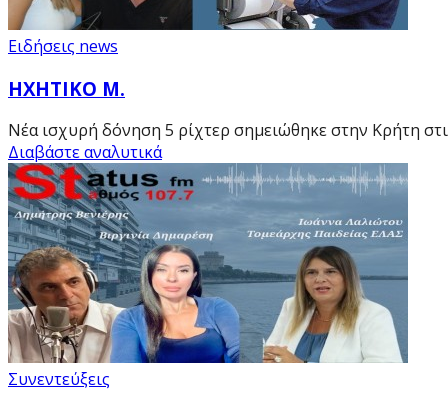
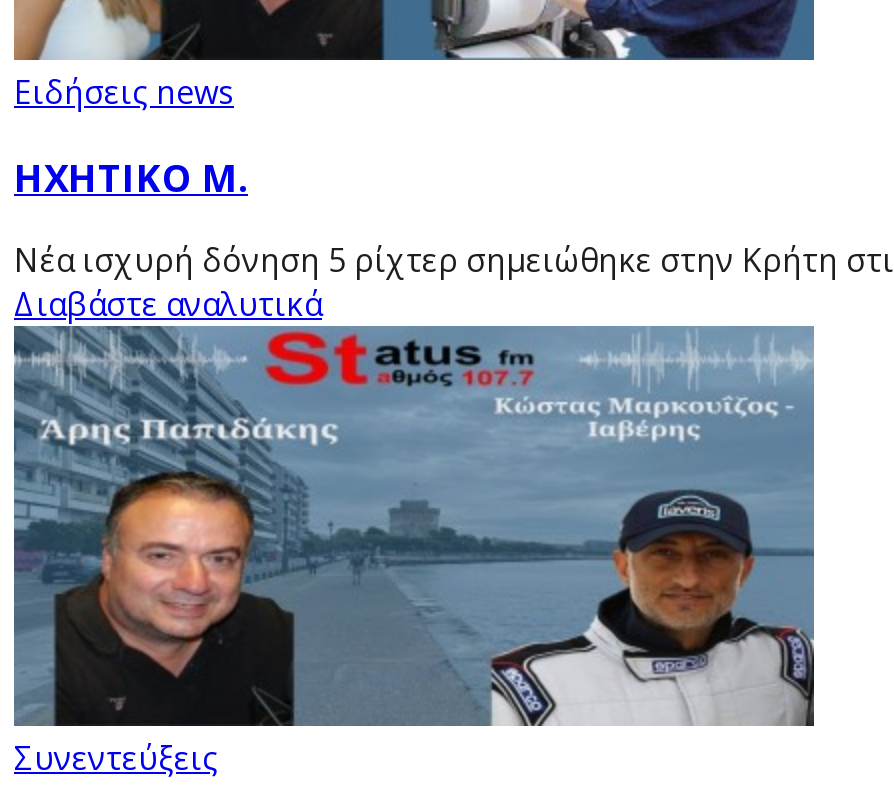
[8,166,409,364] [image] -> [12,332,816,728] [image]

